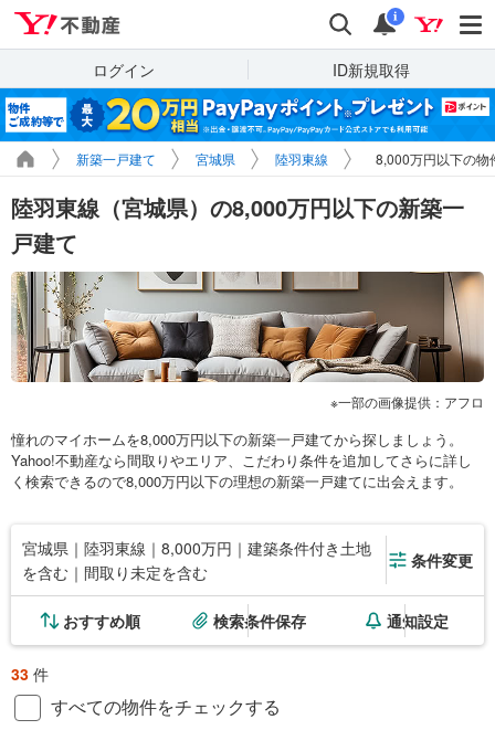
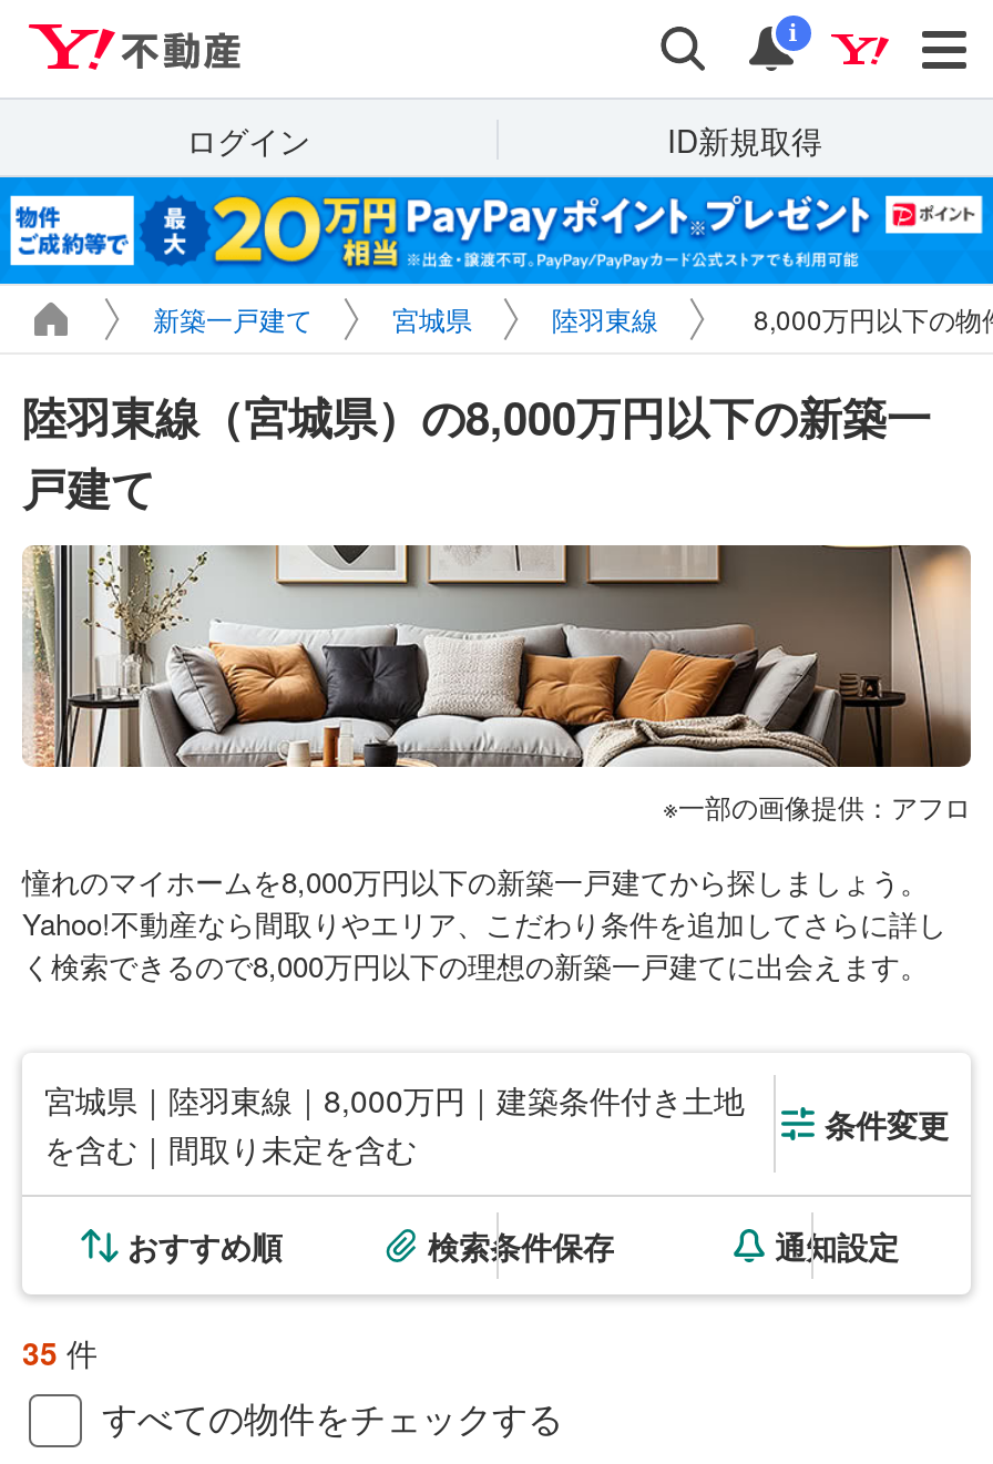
[11,662,49,684] 33件 -> [22,1329,98,1374] 35件

